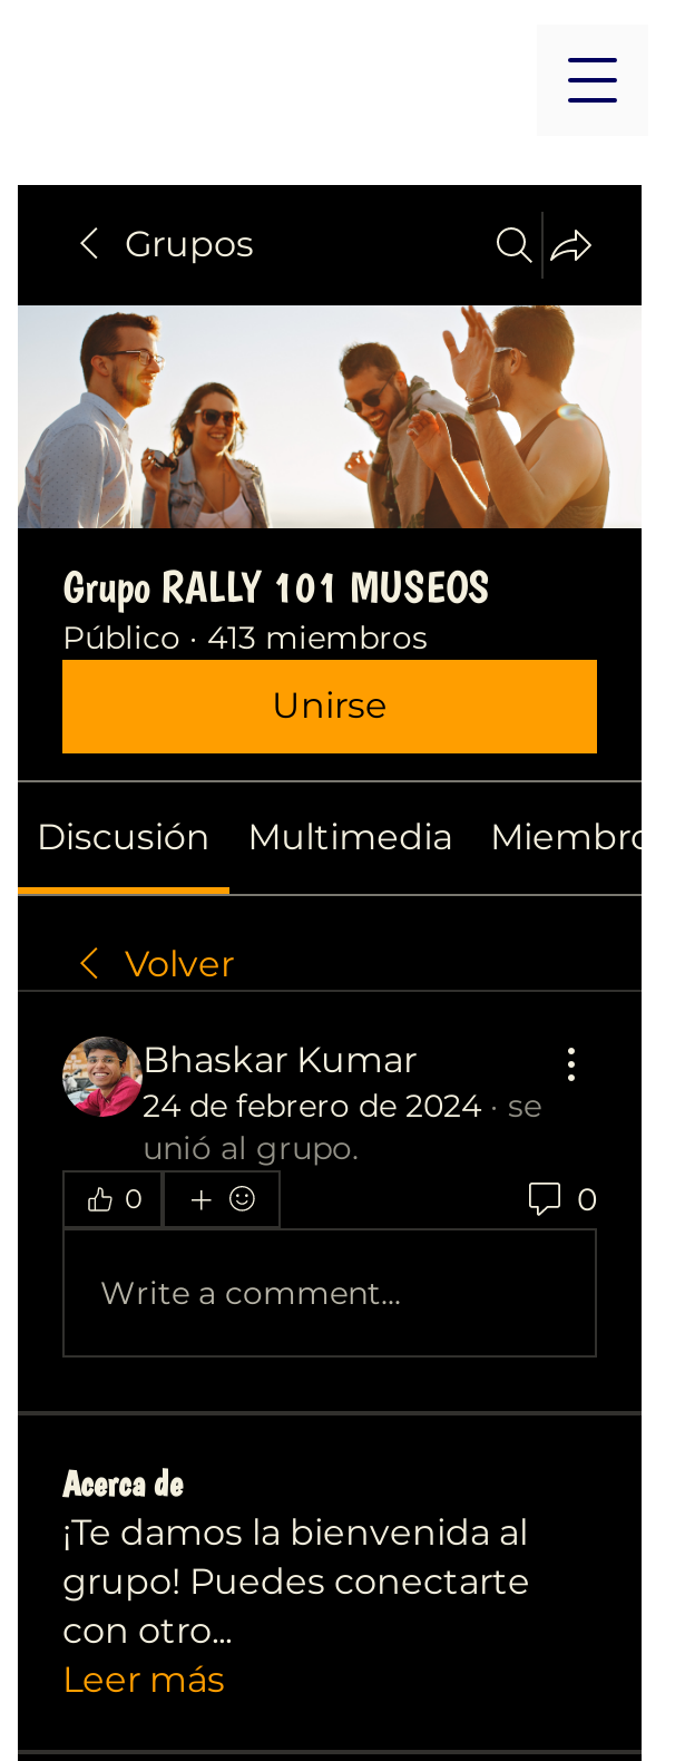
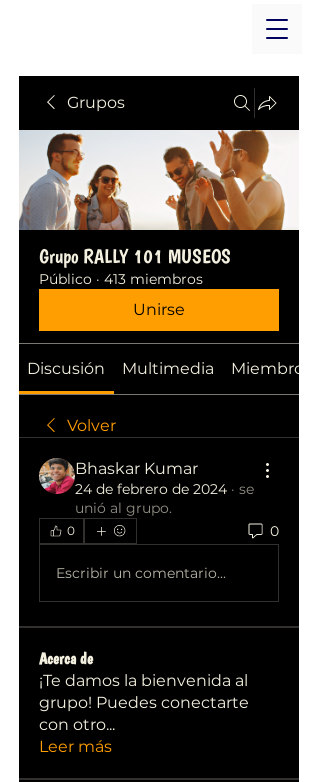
[100,1272,401,1312] Write a comment... -> [56,563,226,581] Escribir un comentario...

